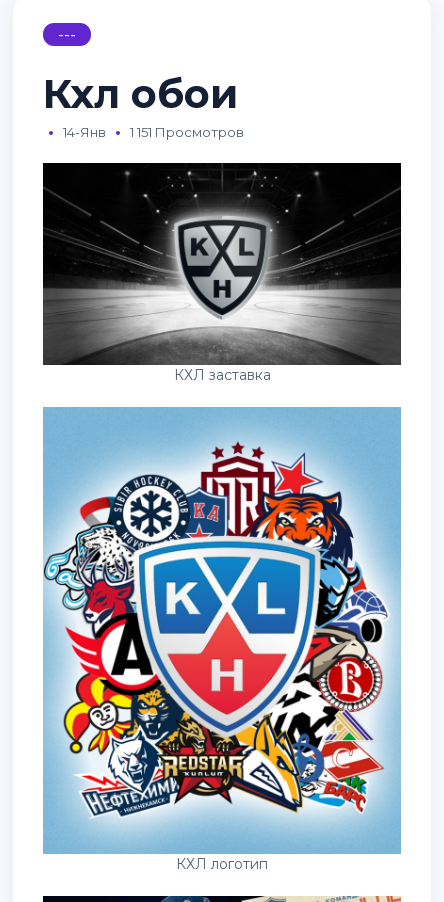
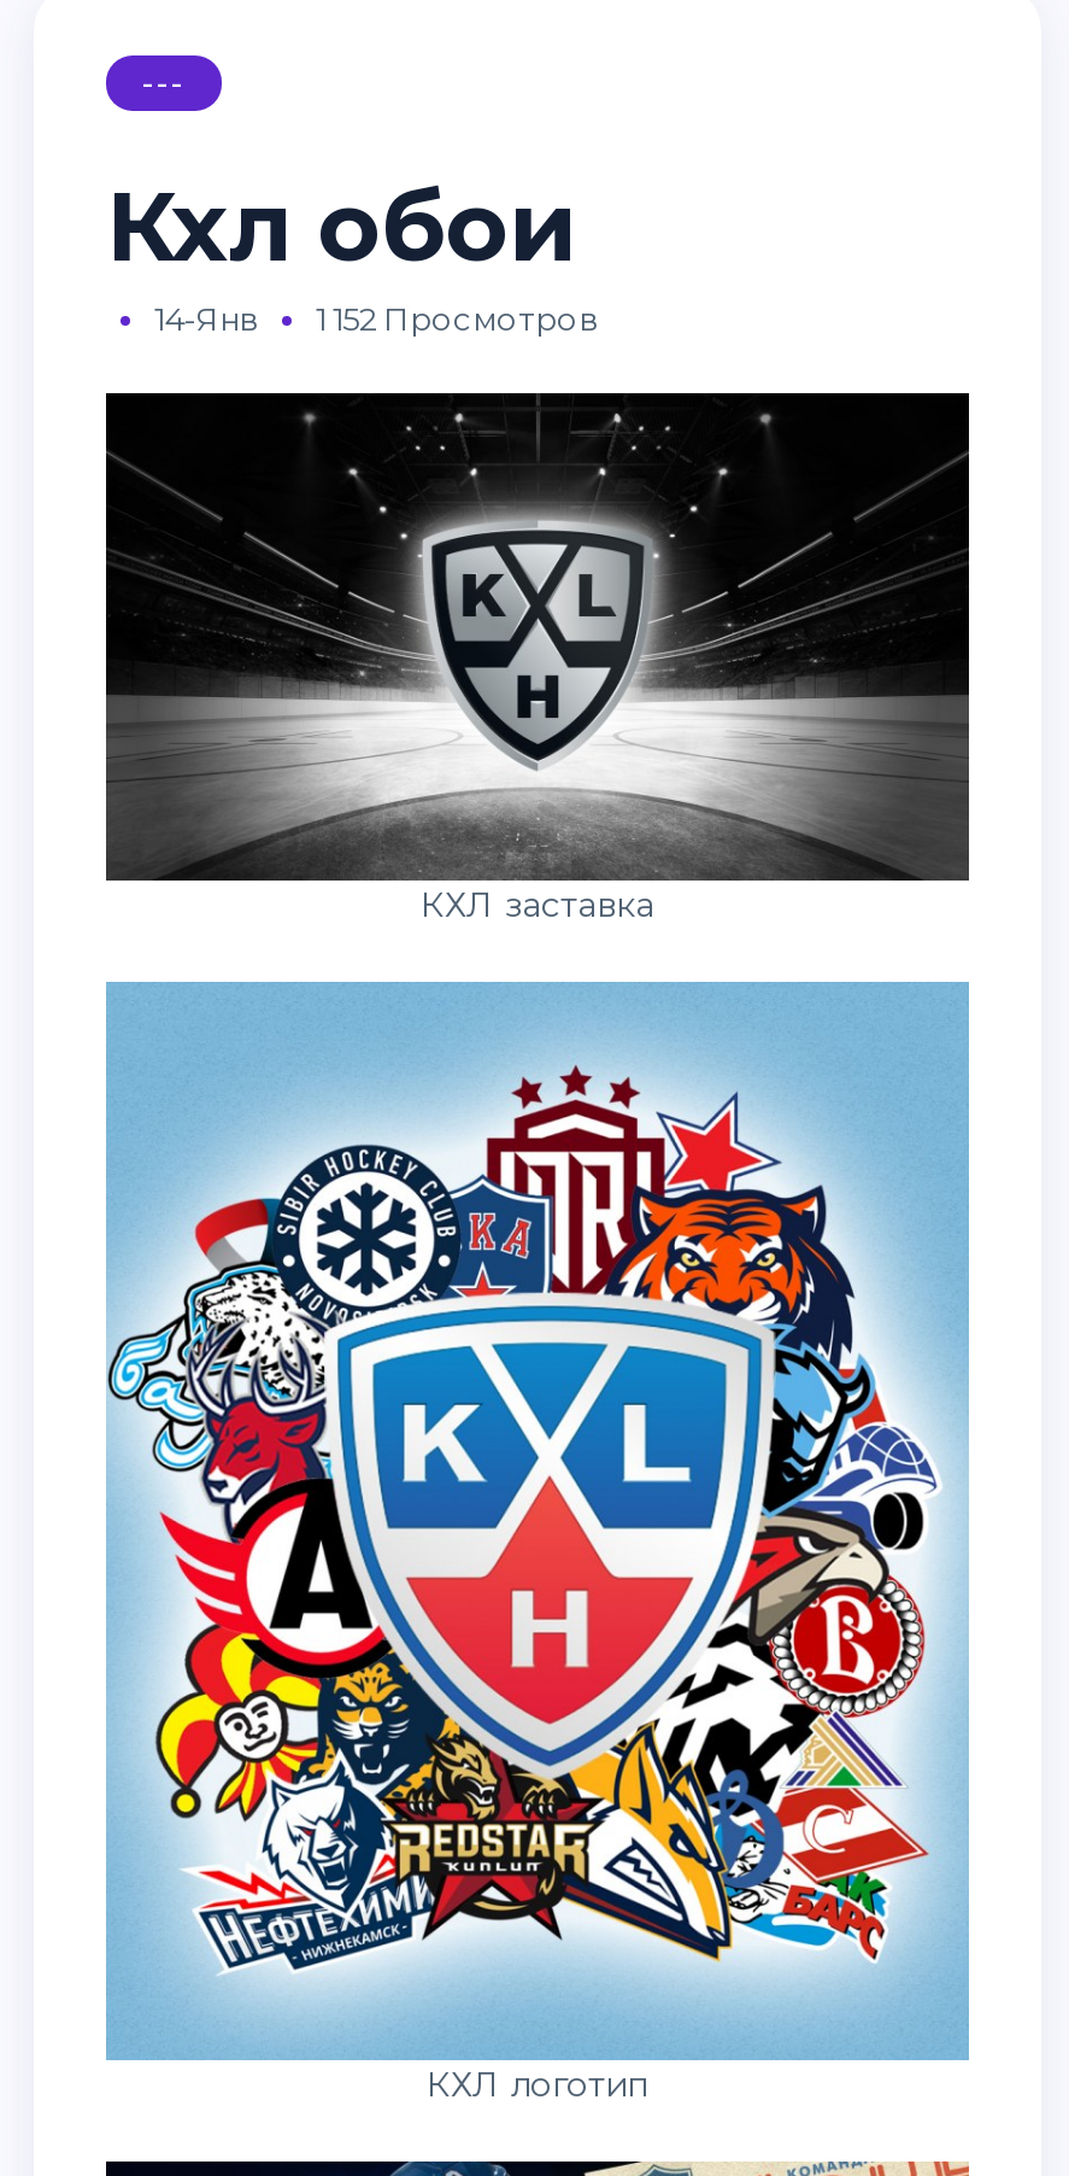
[63,124,244,140] 14-Янв 1 151 Просмотров -> [154,299,598,338] 14-Янв 1 152 Просмотров

